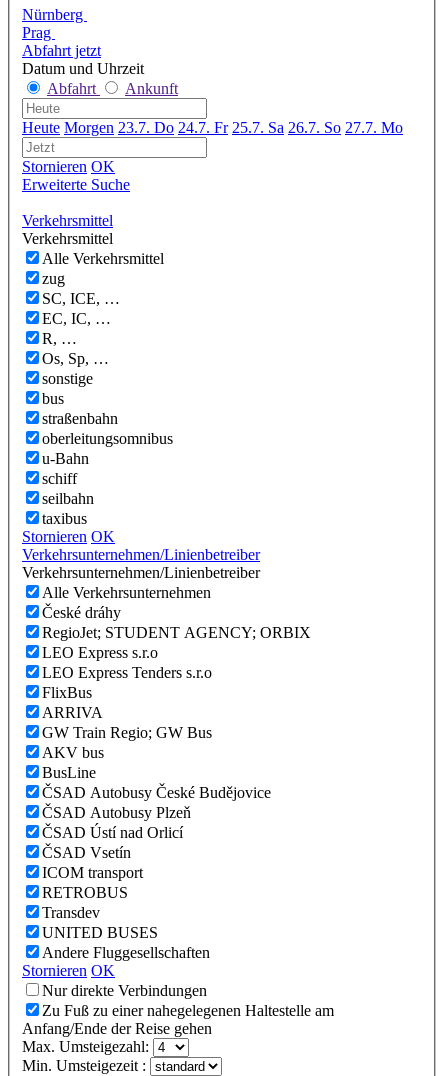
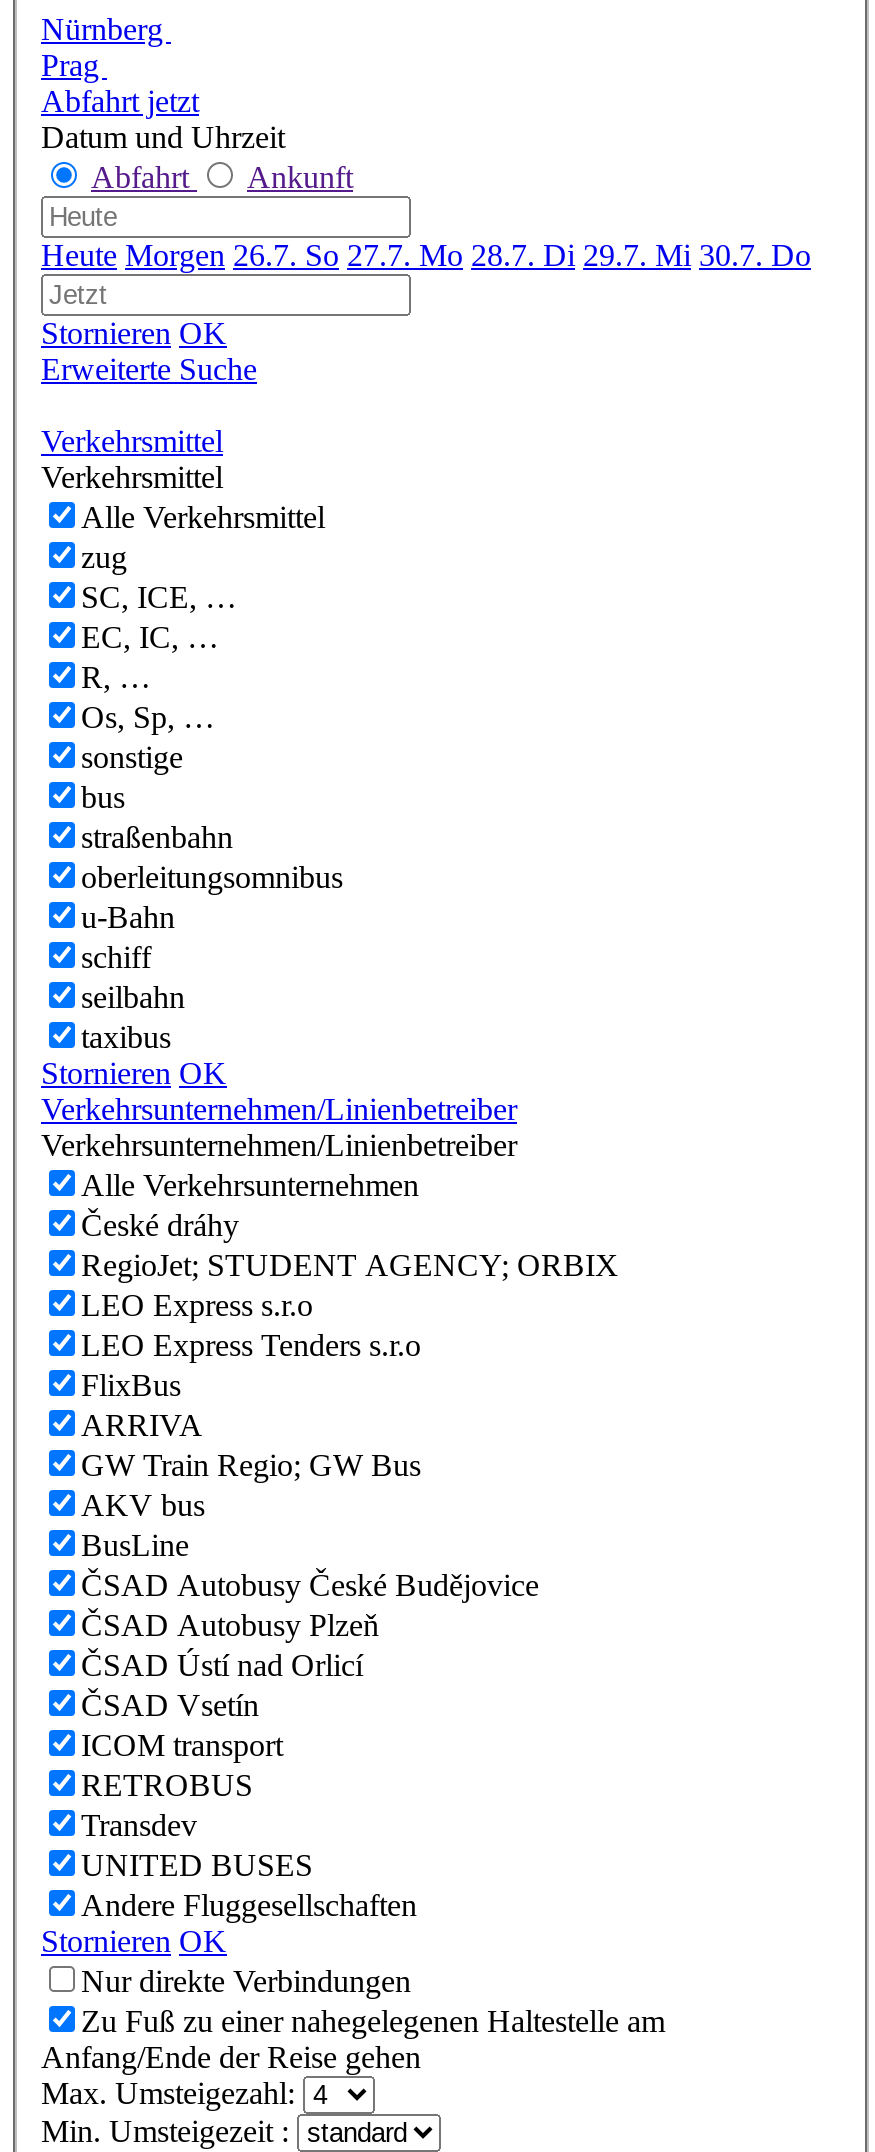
[22,119,403,136] Heute Morgen 23.7. Do 24.7. Fr 25.7. Sa 26.7. So 27.7. Mo -> [41,237,811,271] Heute Morgen 26.7. So 27.7. Mo 28.7. Di 29.7. Mi 30.7. Do

